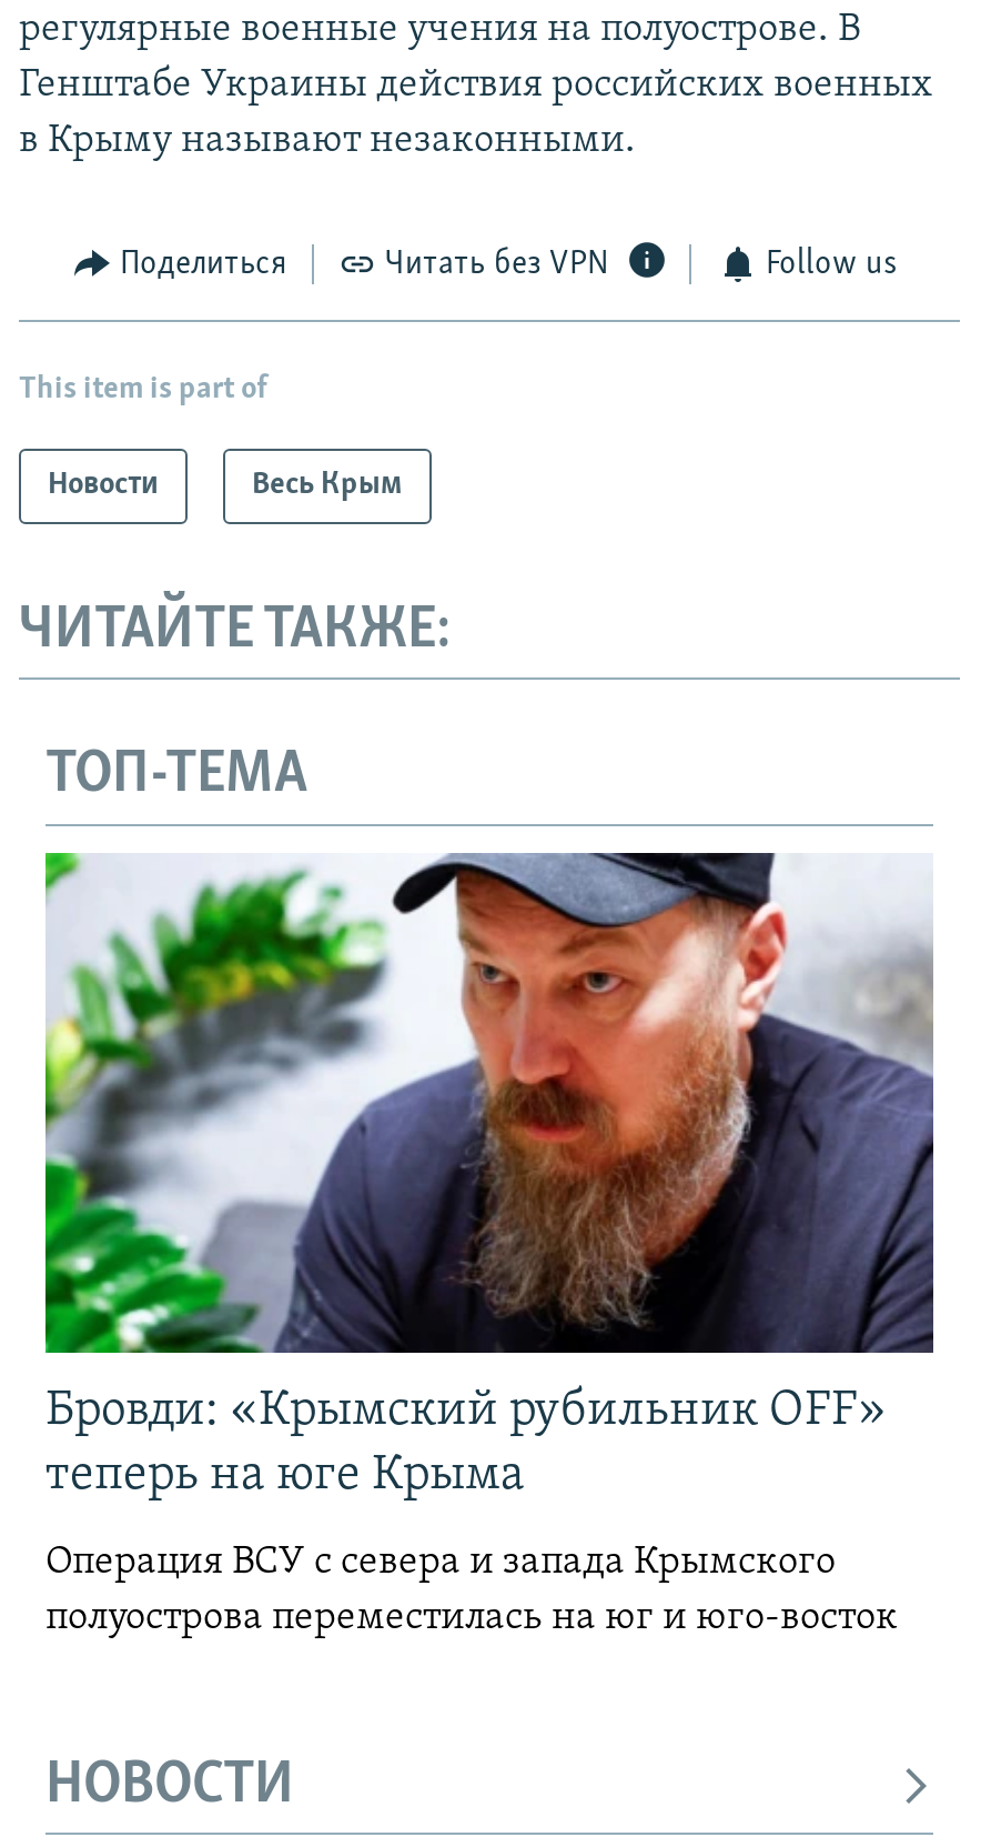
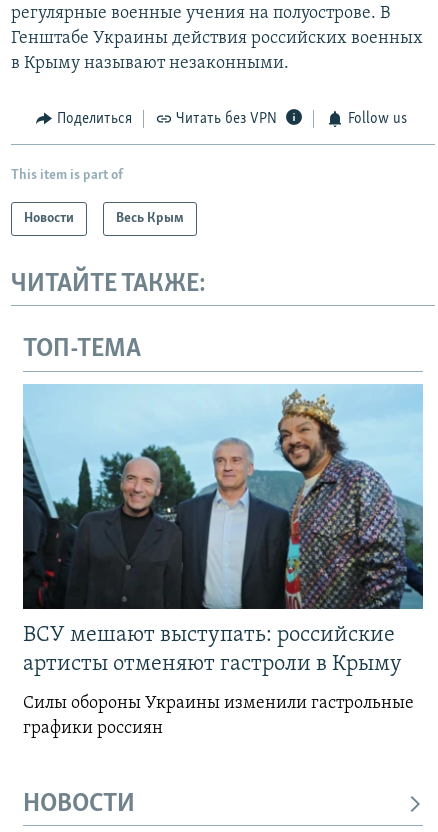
[43,851,936,1501] [image] | Бровди: «Крымский рубильник OFF» | теперь на юге Крыма -> [22,384,424,676] [image] | ВСУ мешают выступать: российские | артисты отменяют гастроли в Крыму
[45,1541,898,1639] Операция ВСУ с севера и запада Крымского | полуострова переместилась на юг и юго-восток -> [23,694,414,738] Силы обороны Украины изменили гастрольные | графики россиян

